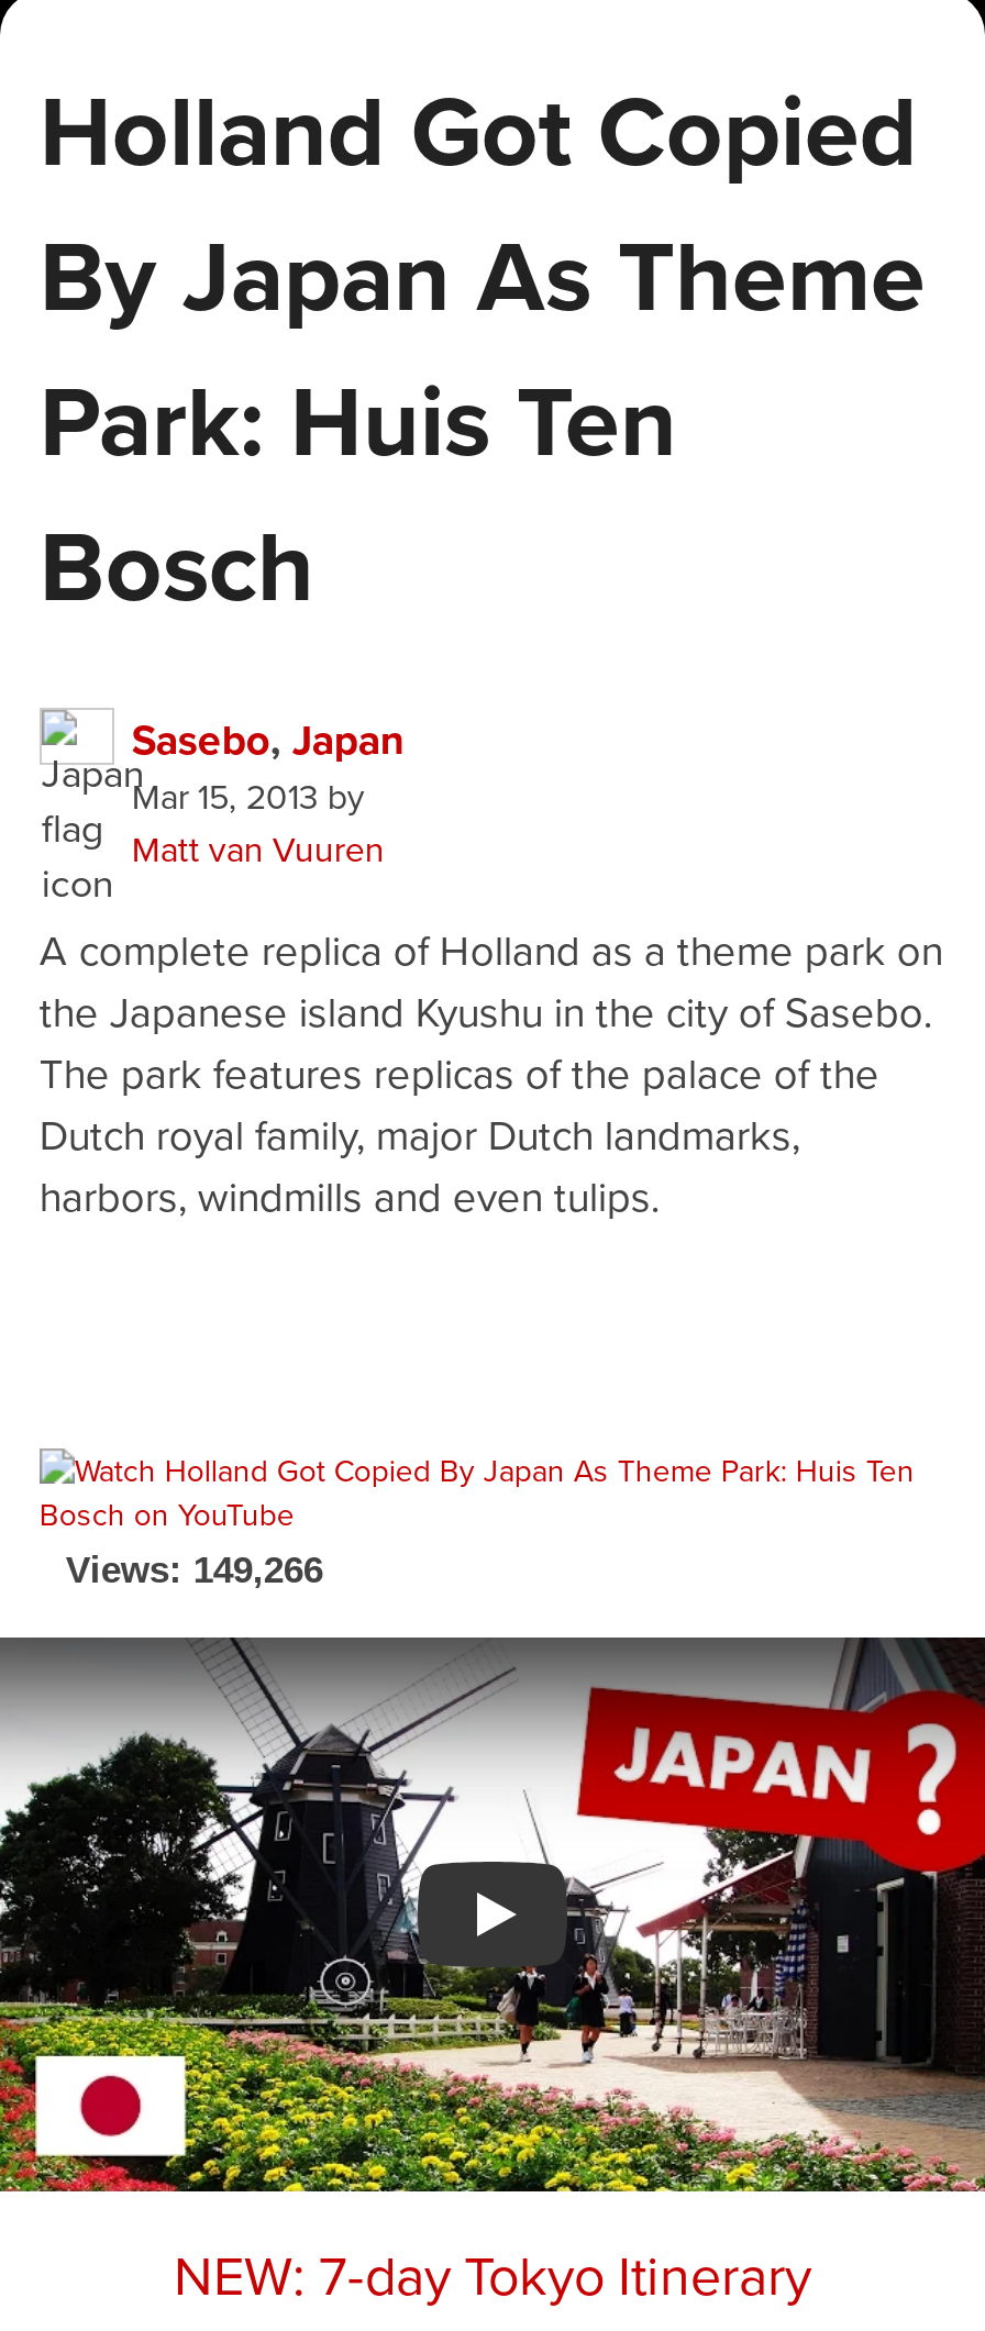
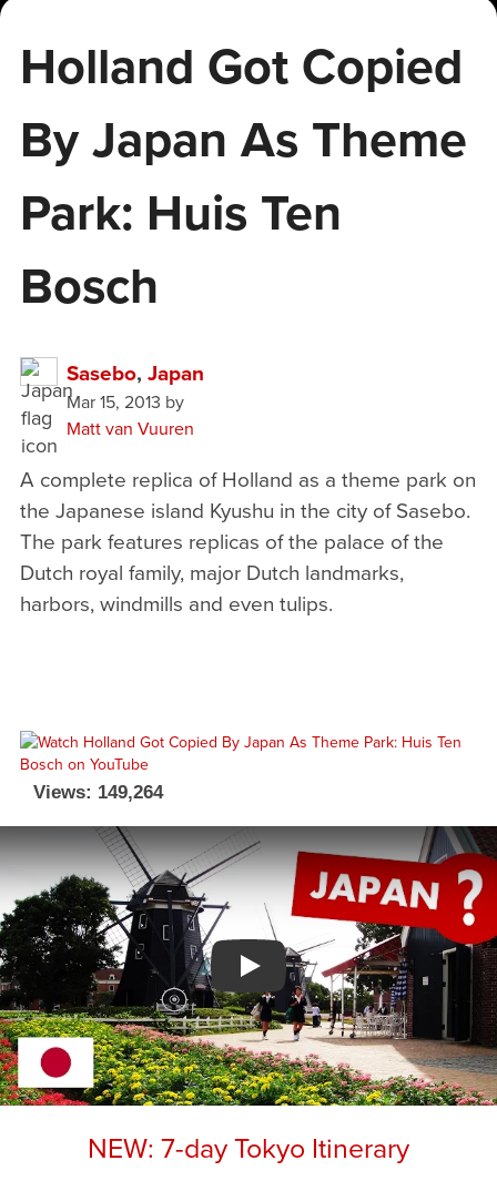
[66,1550,323,1591] Views: 149,266 -> [33,782,163,803] Views: 149,264

